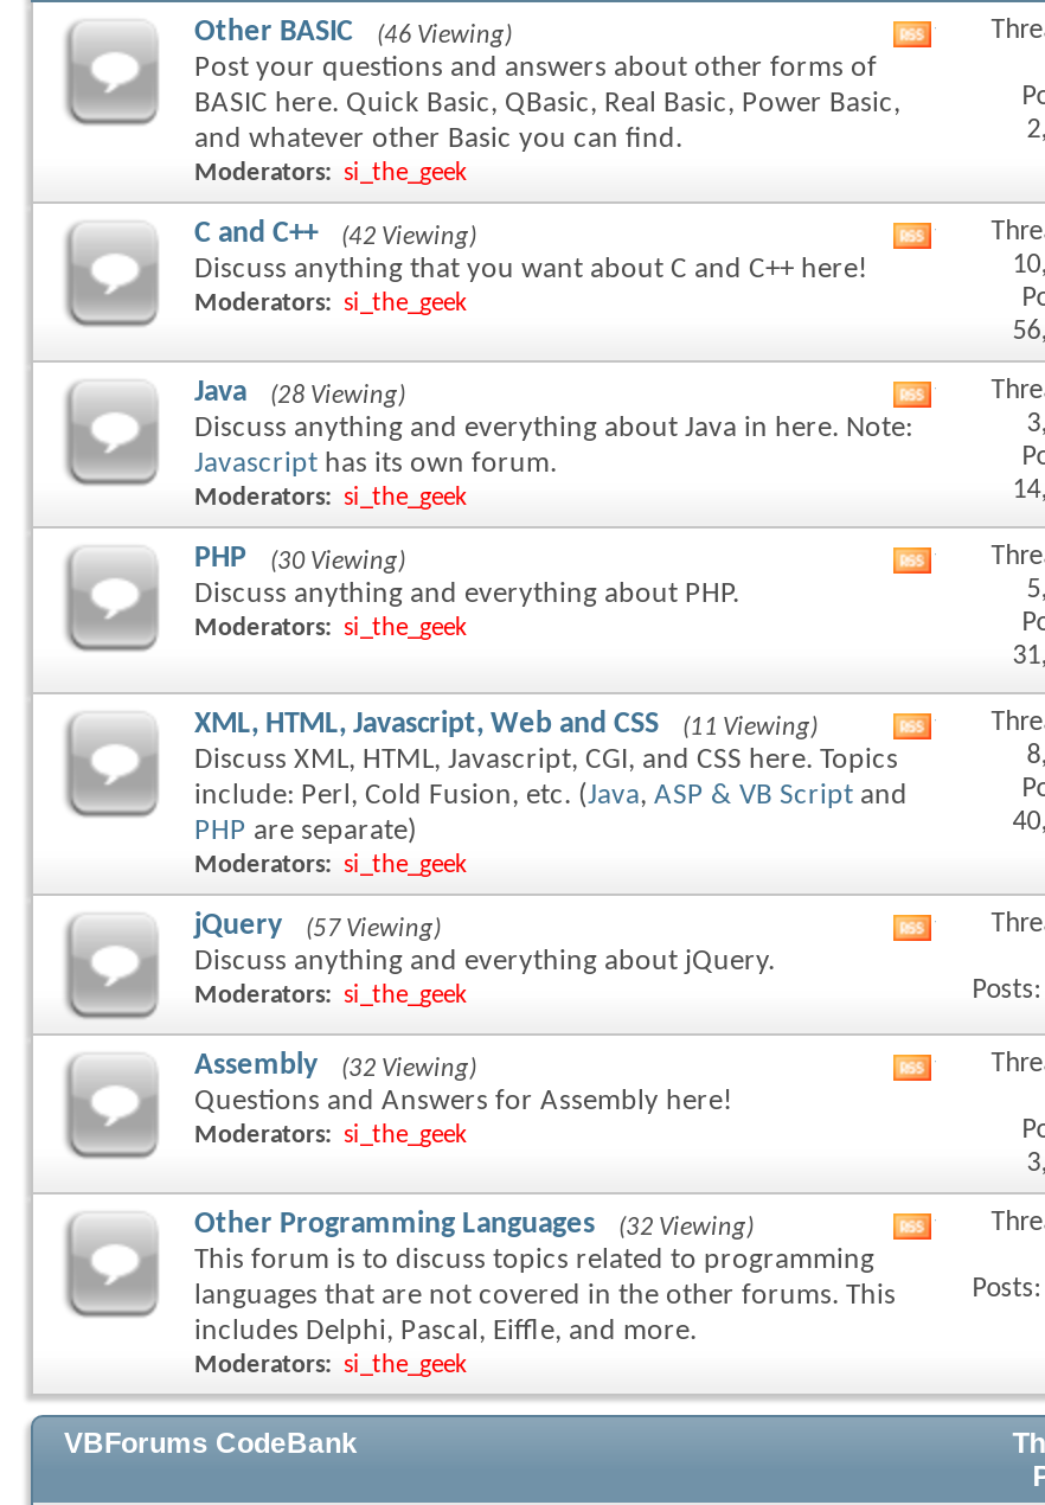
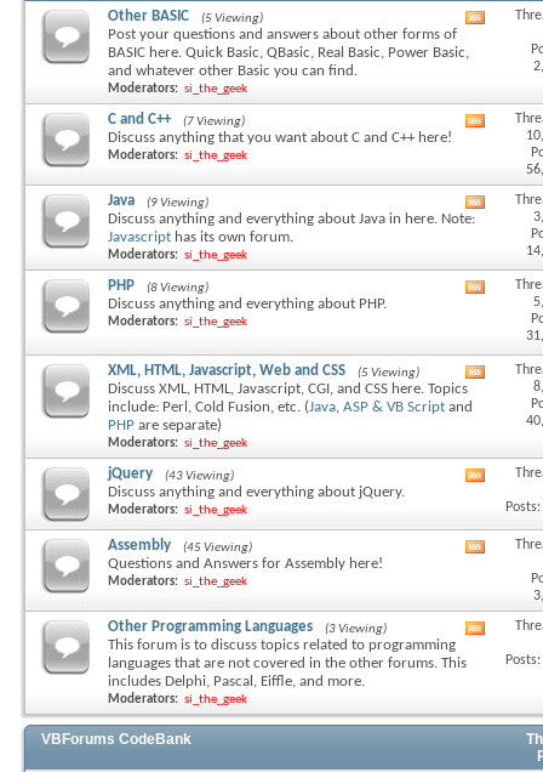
[194,17,512,50] Other BASIC (46 Viewing) -> [108,9,263,26] Other BASIC (5 Viewing)
[194,218,476,251] C and C++ (42 Viewing) -> [108,112,245,129] C and C++ (7 Viewing)
[194,377,405,410] Java (28 Viewing) -> [108,193,208,210] Java (9 Viewing)
[194,543,405,576] PHP (30 Viewing) -> [108,278,208,295] PHP (8 Viewing)
[194,709,818,742] XML, HTML, Javascript, Web and CSS (11 Viewing) -> [108,363,419,380] XML, HTML, Javascript, Web and CSS (5 Viewing)
[194,910,441,944] jQuery (57 Viewing) -> [108,466,234,483] jQuery (43 Viewing)
[194,1050,476,1083] Assembly (32 Viewing) -> [108,538,252,555] Assembly (45 Viewing)
[194,1209,754,1242] Other Programming Languages (32 Viewing) -> [108,619,387,636] Other Programming Languages (3 Viewing)

